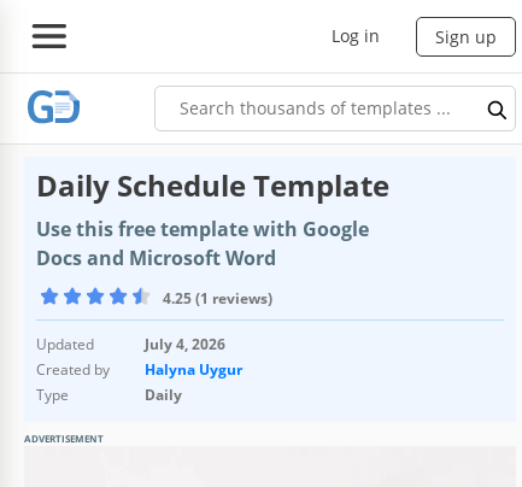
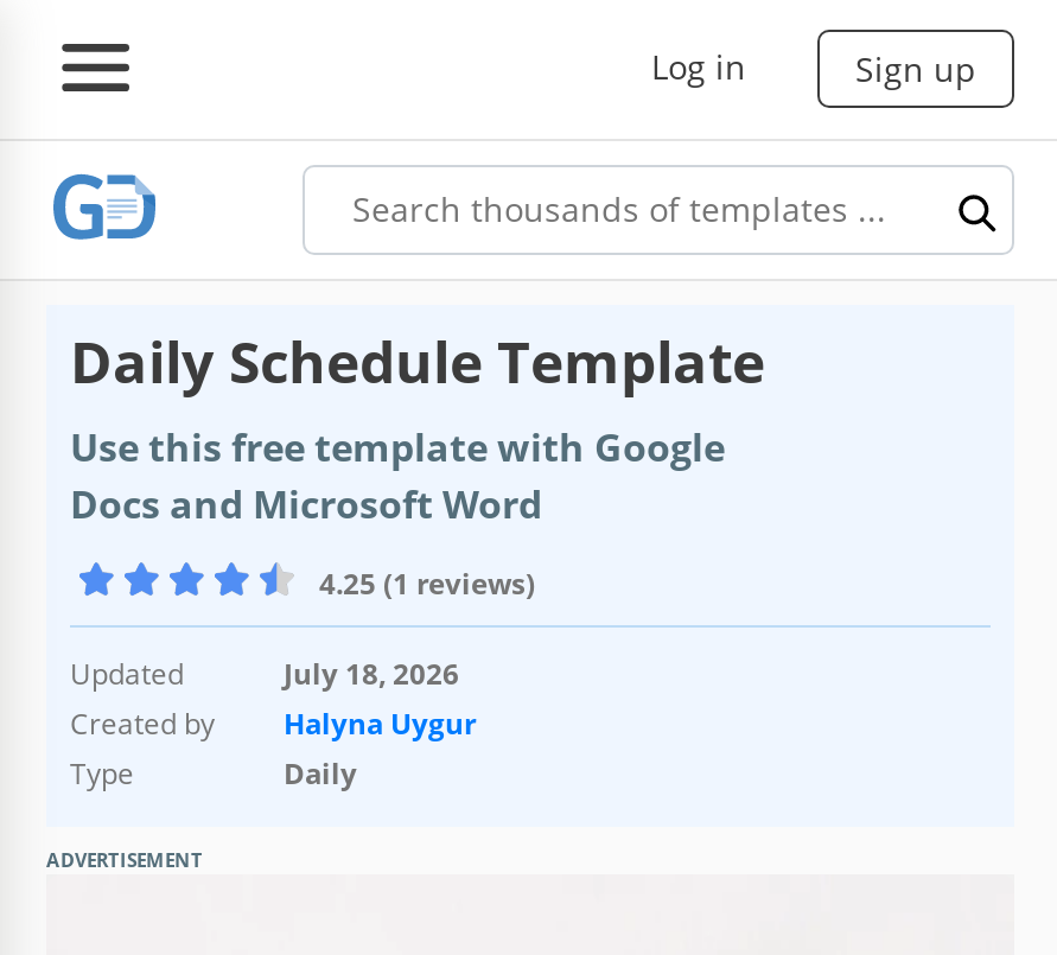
[145,333,225,354] July 4, 2026 -> [284,653,459,693] July 18, 2026

